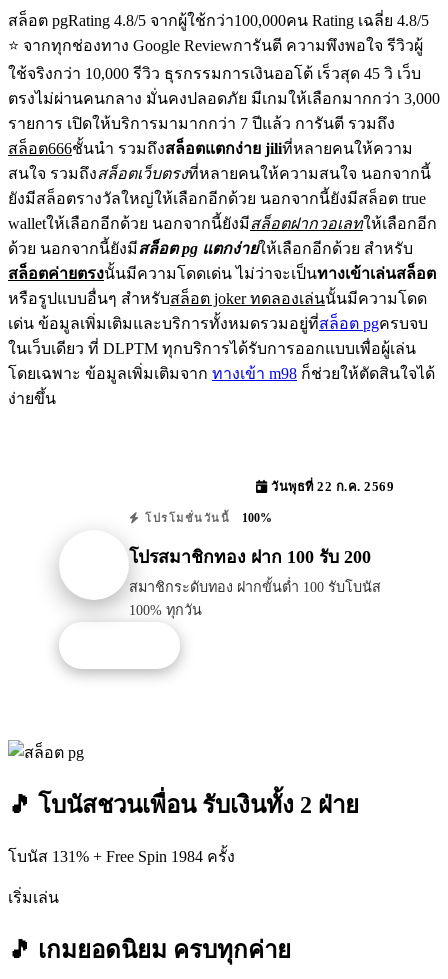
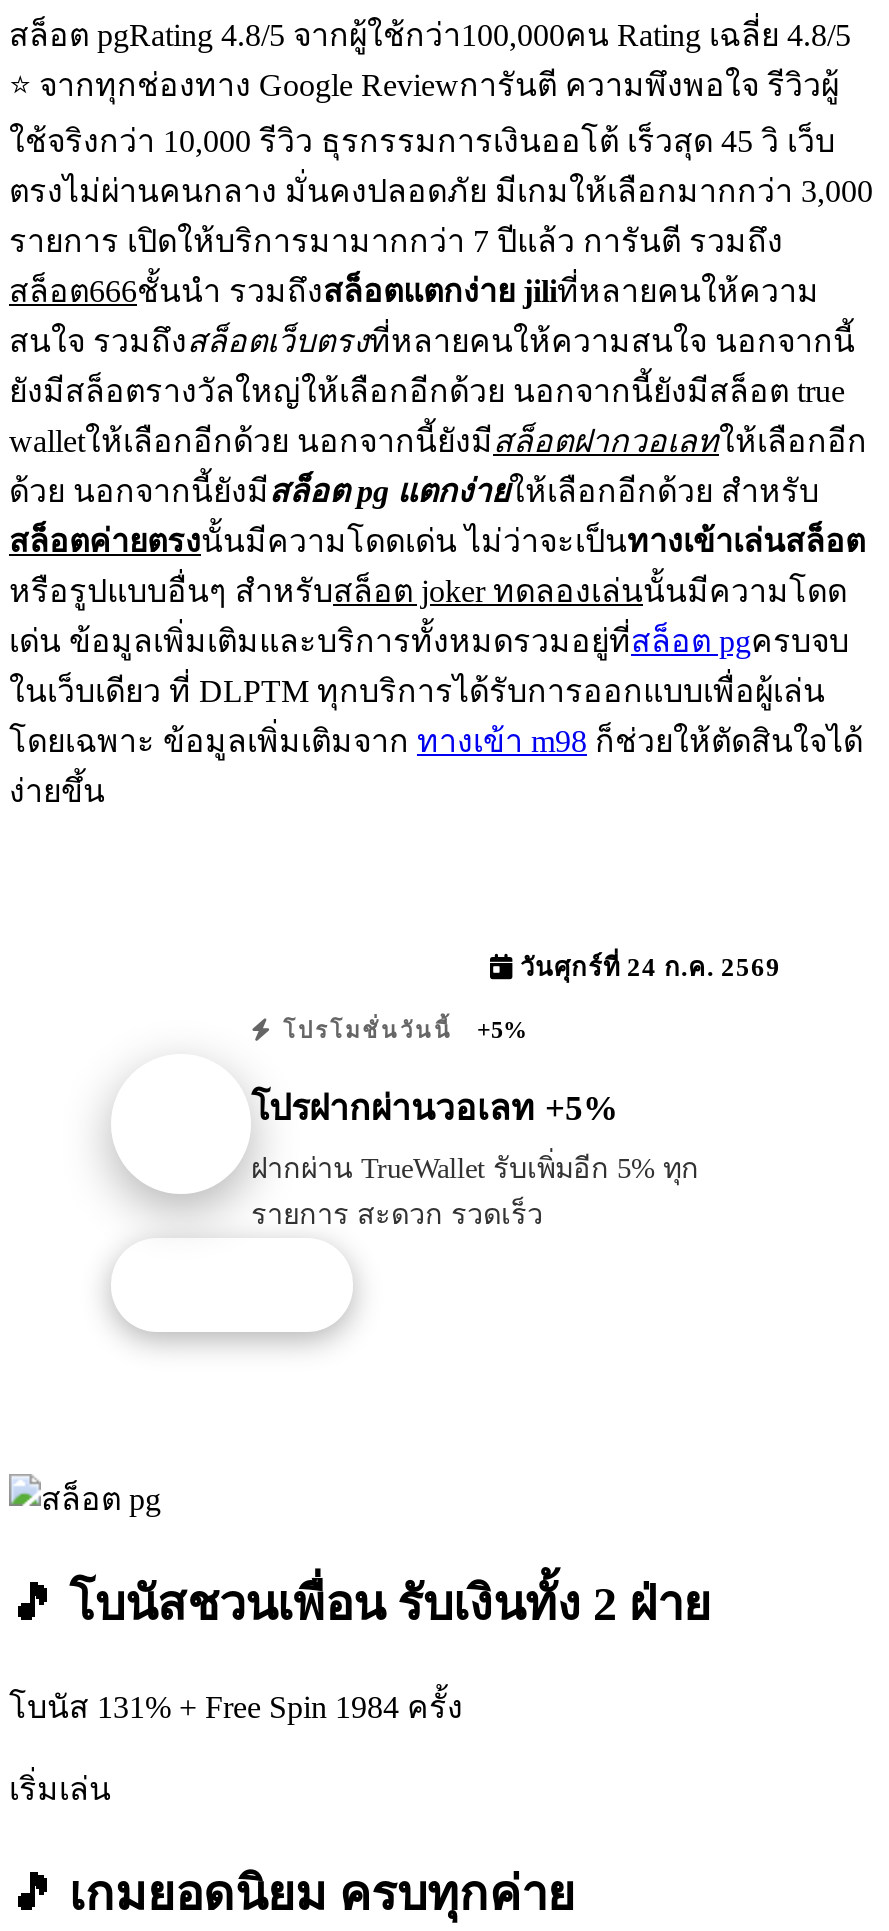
[267,480,394,494] วันพุธที่ 22 ก.ค. 2569 -> [513,954,781,982] วันศุกร์ที่ 24 ก.ค. 2569
[140,511,272,525] โปรโมชั่นวันนี้ 100% -> [274,1016,527,1044] โปรโมชั่นวันนี้ +5%
[129,547,371,567] โปรสมาชิกทอง ฝาก 100 รับ 200 -> [251,1089,619,1129] โปรฝากผ่านวอเลท +5%
[129,579,381,618] สมาชิกระดับทอง ฝากขั้นต่ำ 100 รับโบนัส | 100% ทุกวัน -> [251,1153,699,1231] ฝากผ่าน TrueWallet รับเพิ่มอีก 5% ทุก | รายการ สะดวก รวดเร็ว

